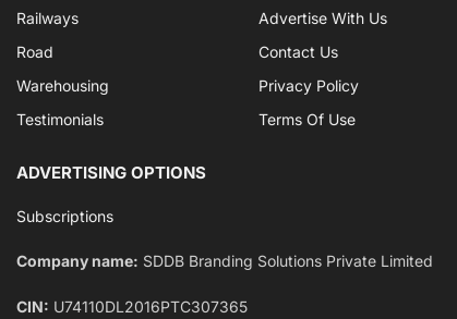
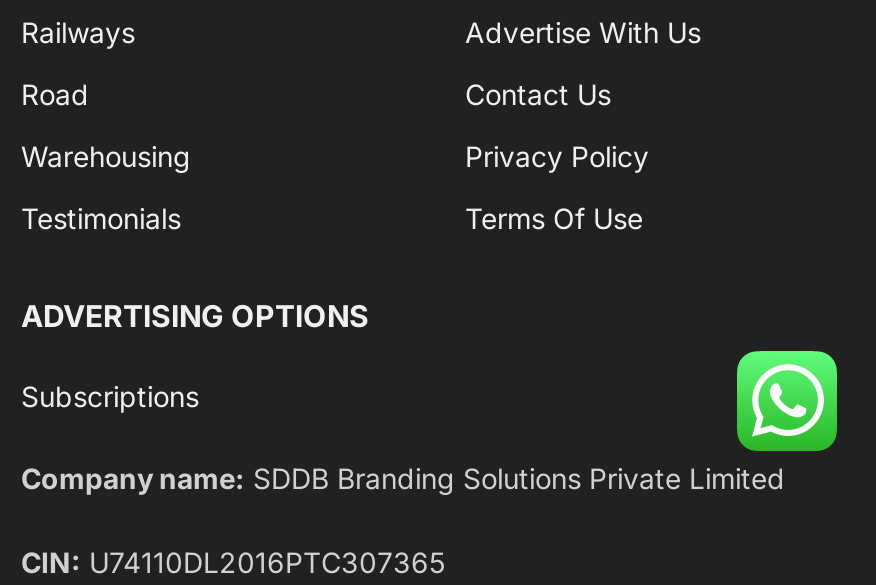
none -> [735,349,839,453] [image]

